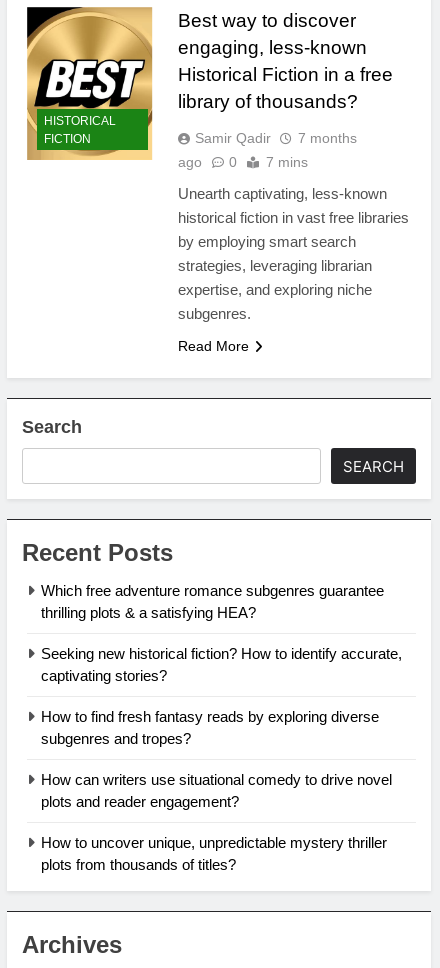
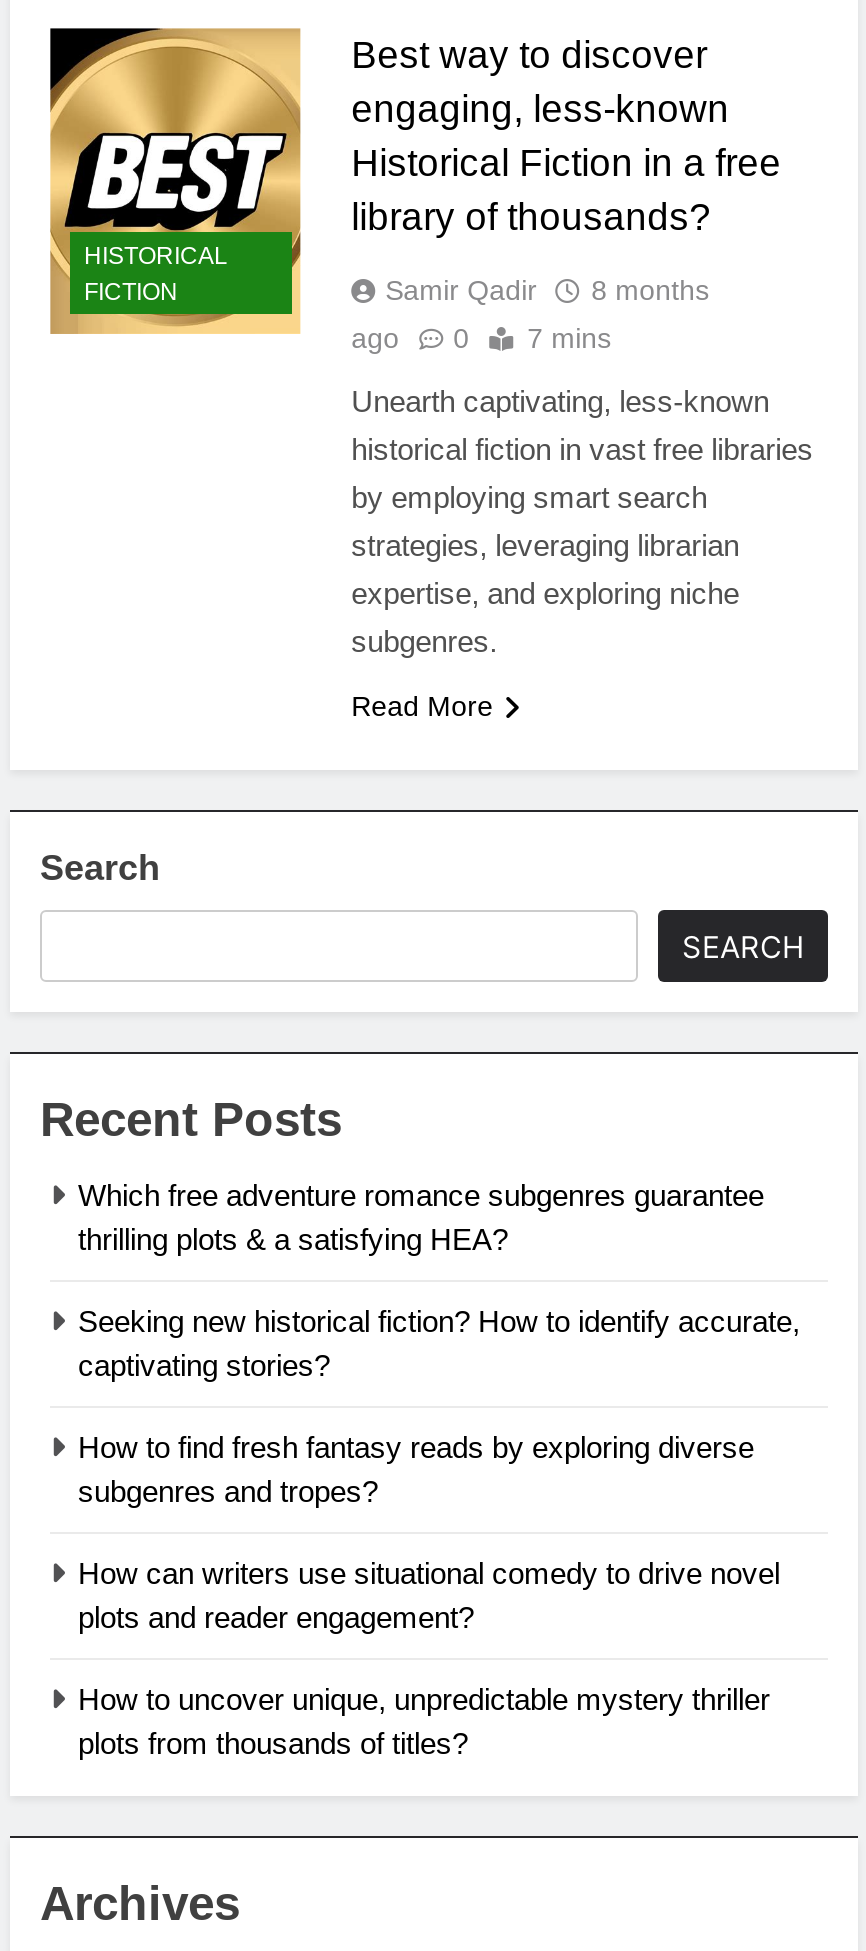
[195,130,357,146] Samir Qadir 7 months -> [385,274,709,306] Samir Qadir 8 months

